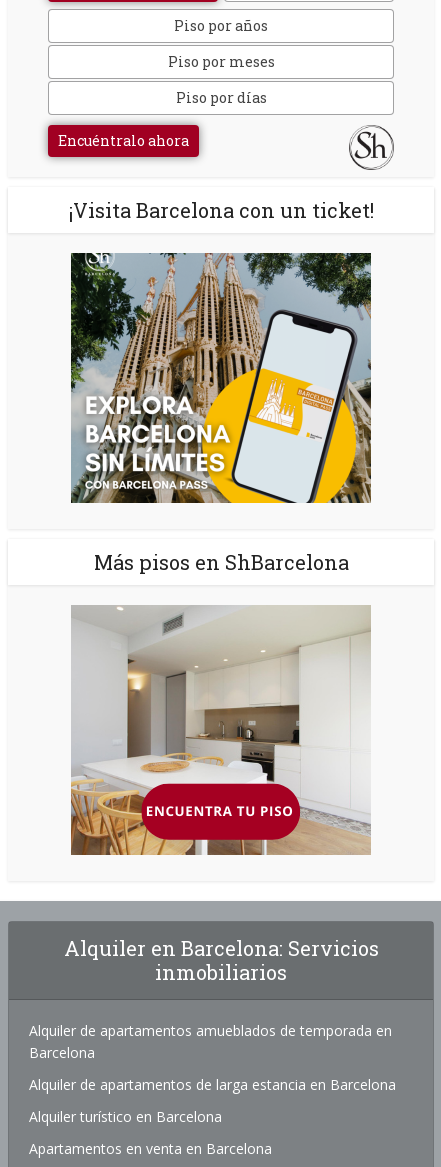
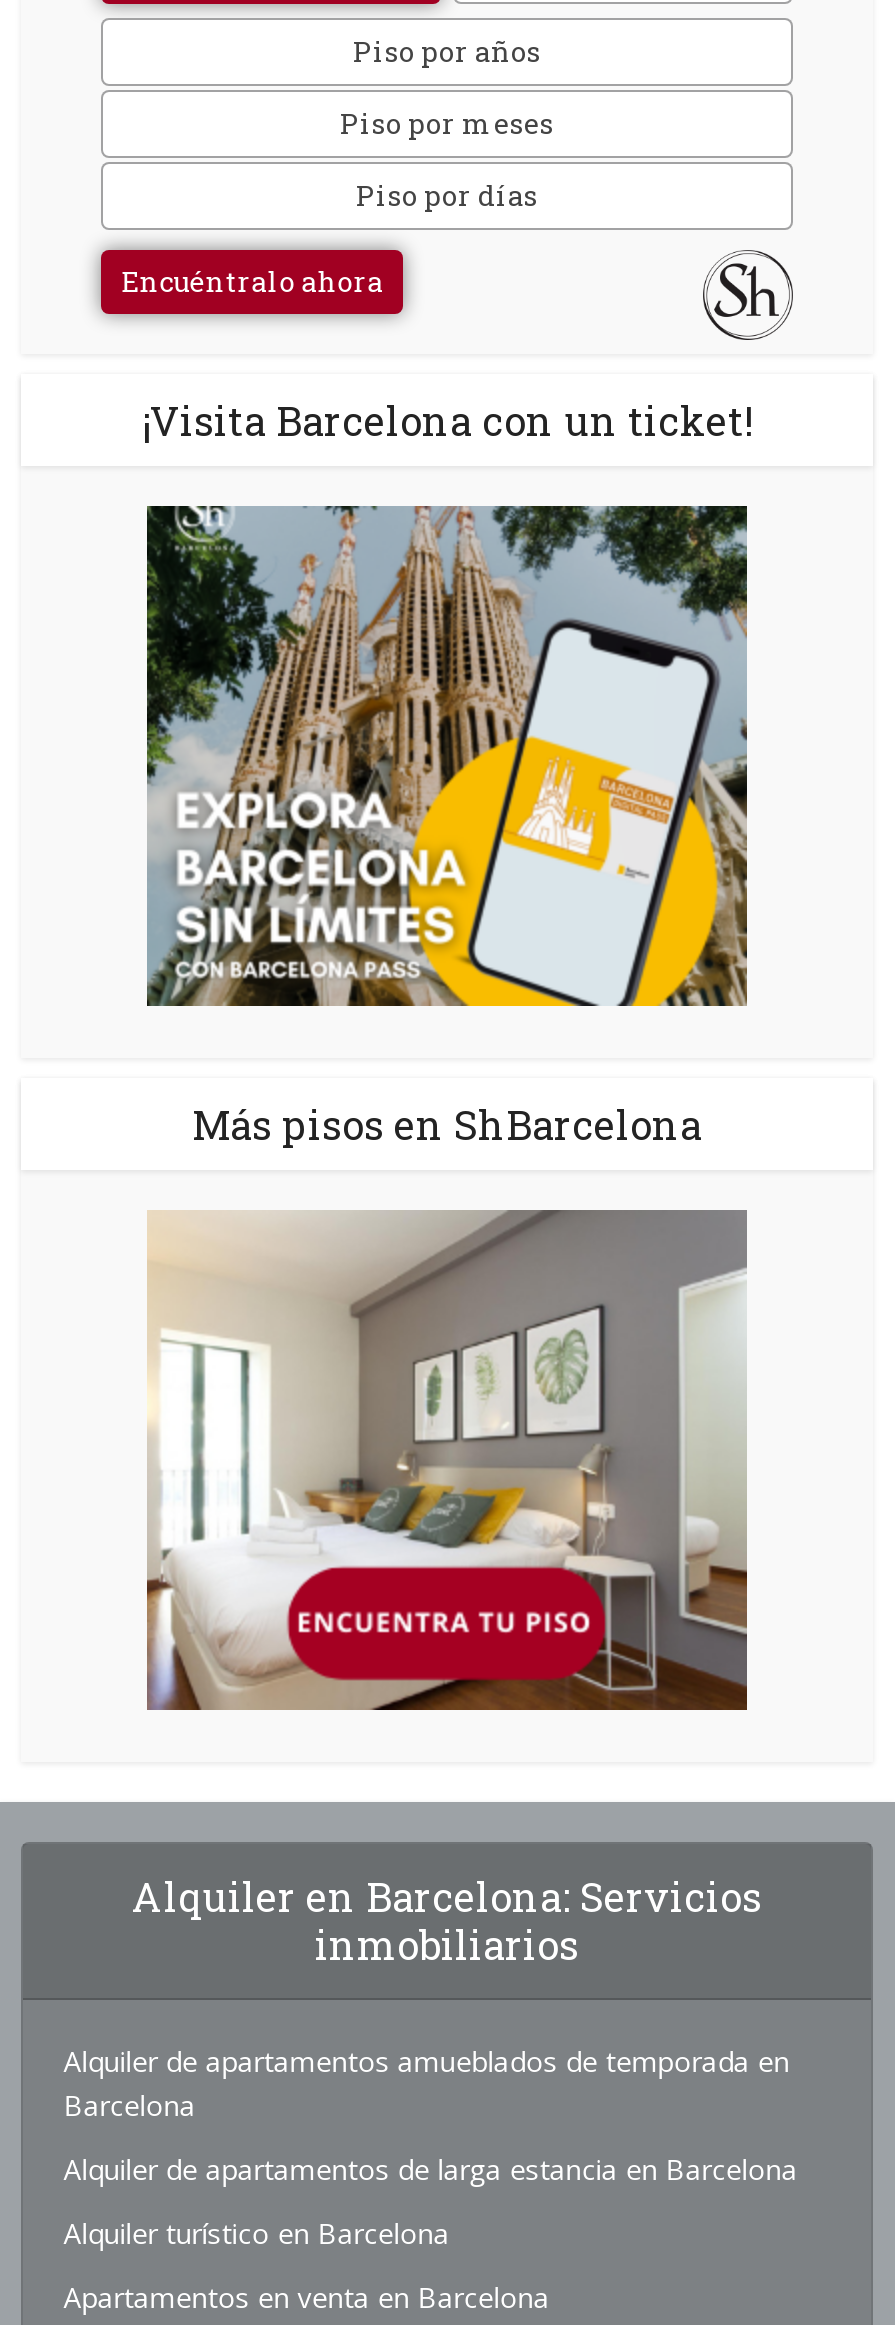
[71,606,371,855] [image] -> [147,1210,749,1712] [image]

